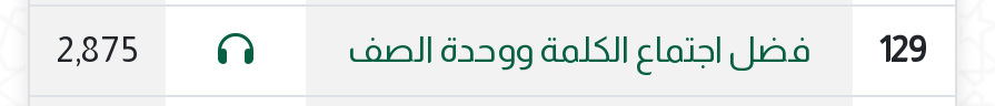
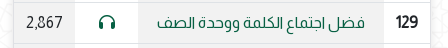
[57,31,139,68] 2,875 -> [26,14,63,31] 2,867

